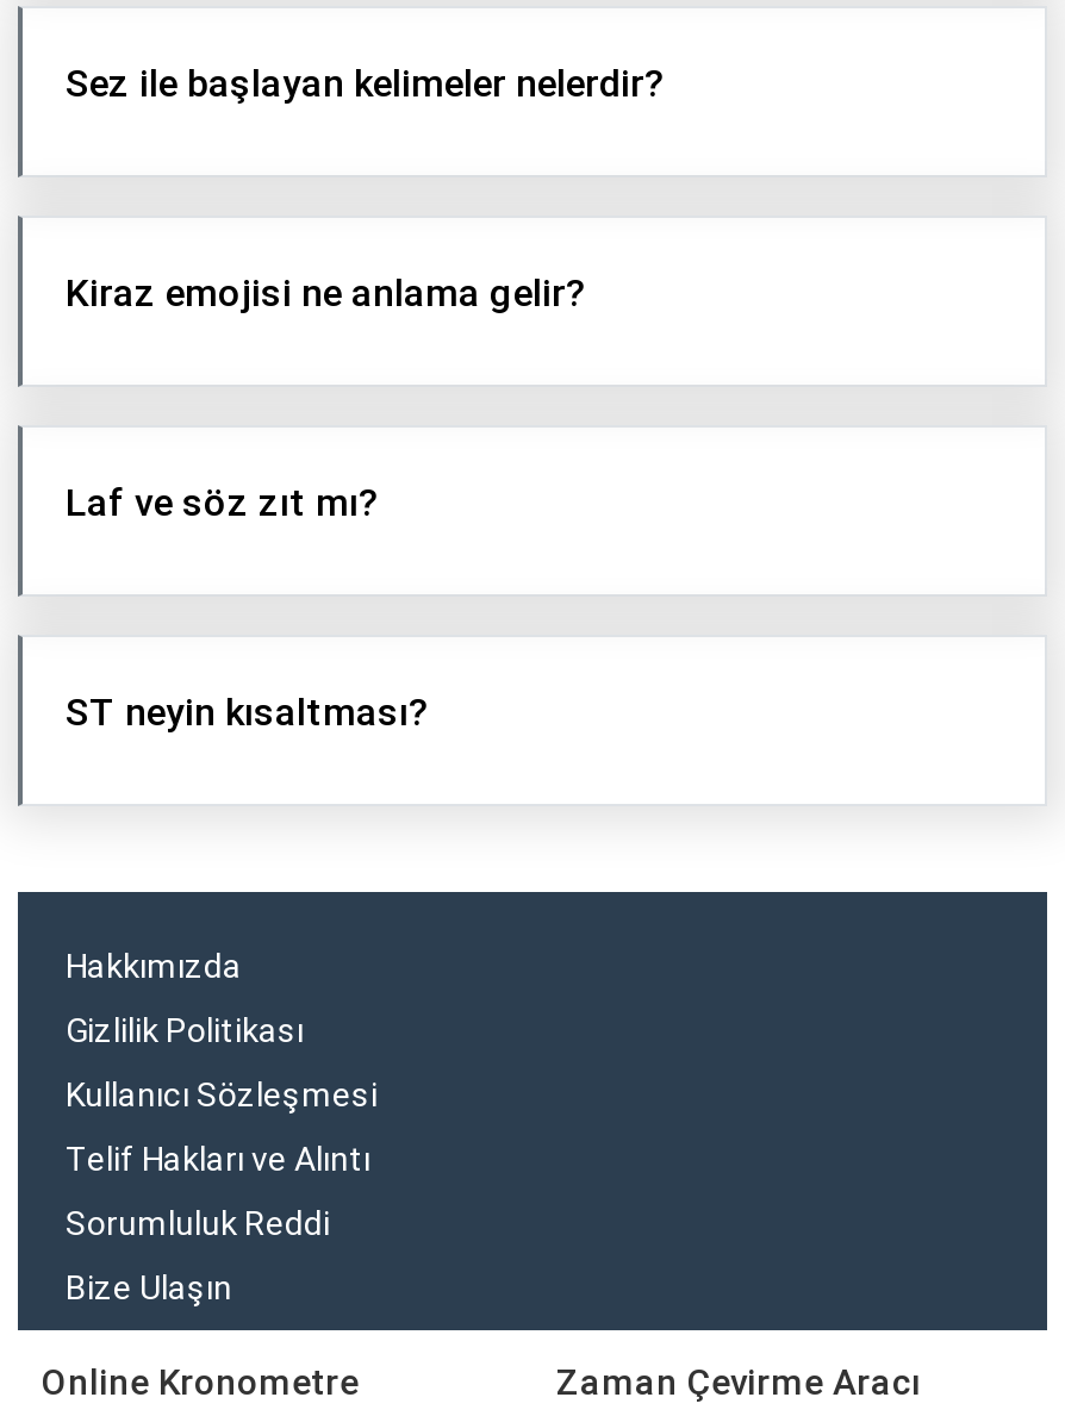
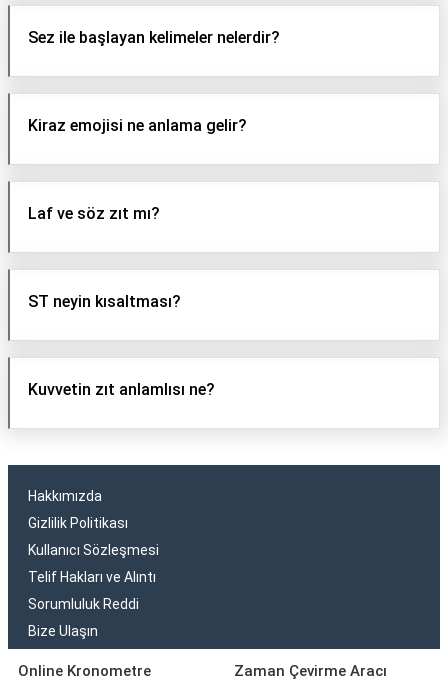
none -> [28,380,215,399] Kuvvetin zıt anlamlısı ne?

